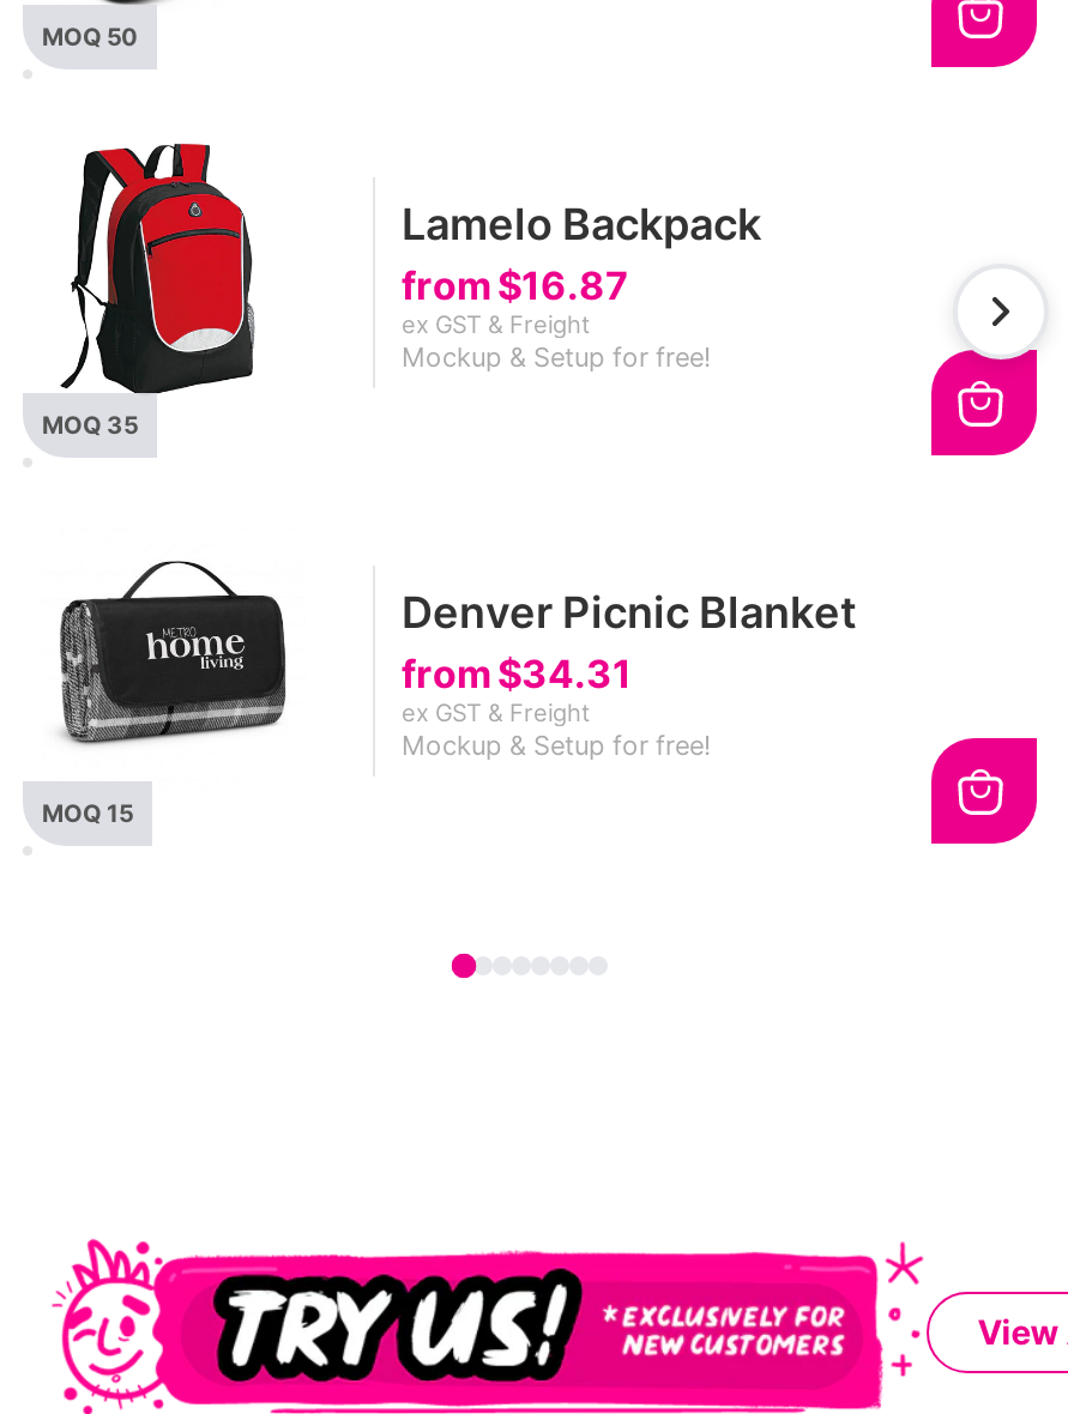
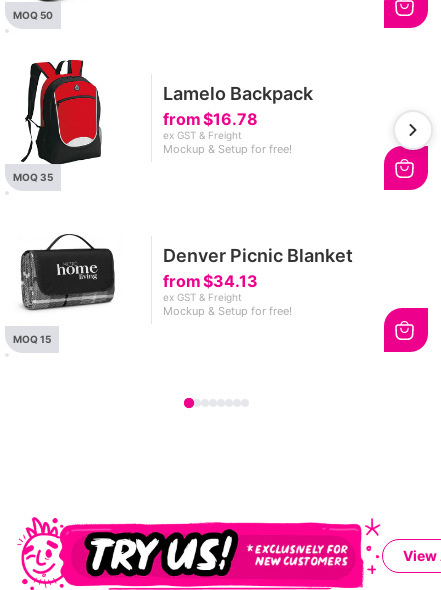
[402,260,629,308] from $16.87 -> [163,108,258,128] from $16.78
[402,648,632,696] from $34.31 -> [163,270,258,290] from $34.13

